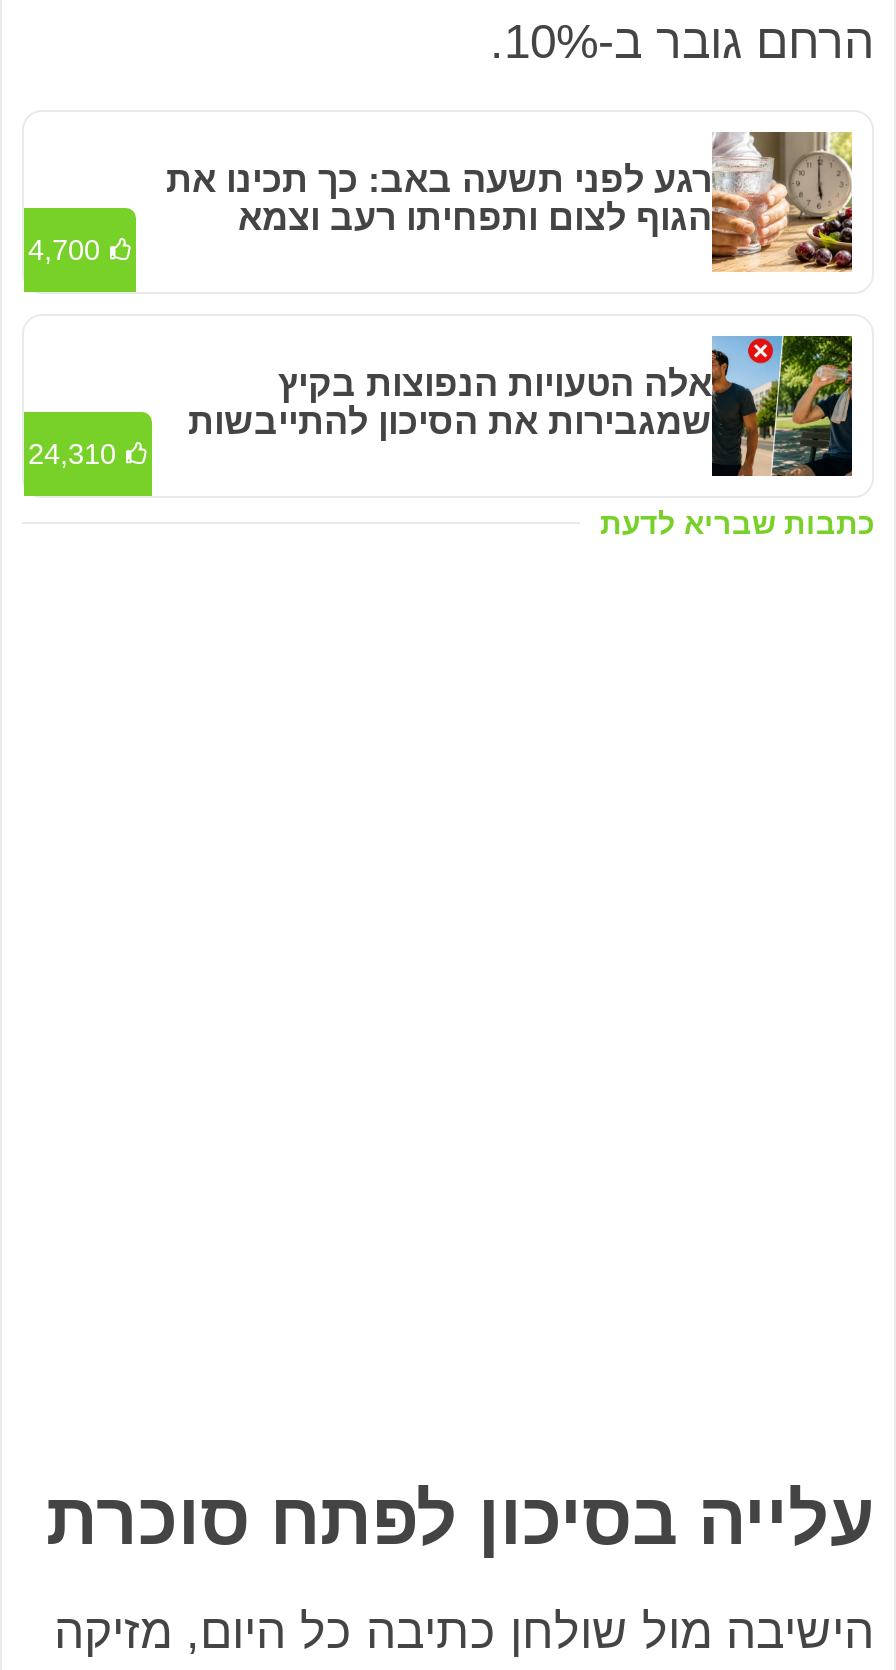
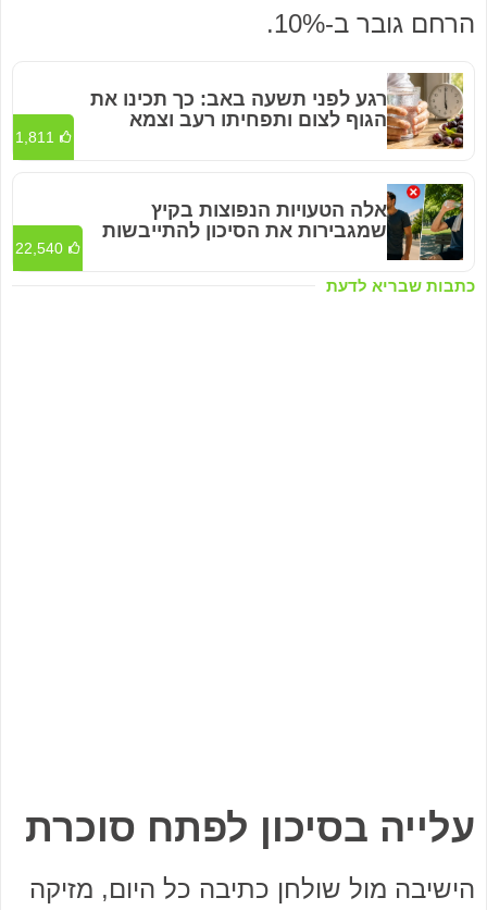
[28,234,100,266] 4,700 -> [15,128,54,146] 1,811
[28,438,116,470] 24,310 -> [15,239,63,257] 22,540

